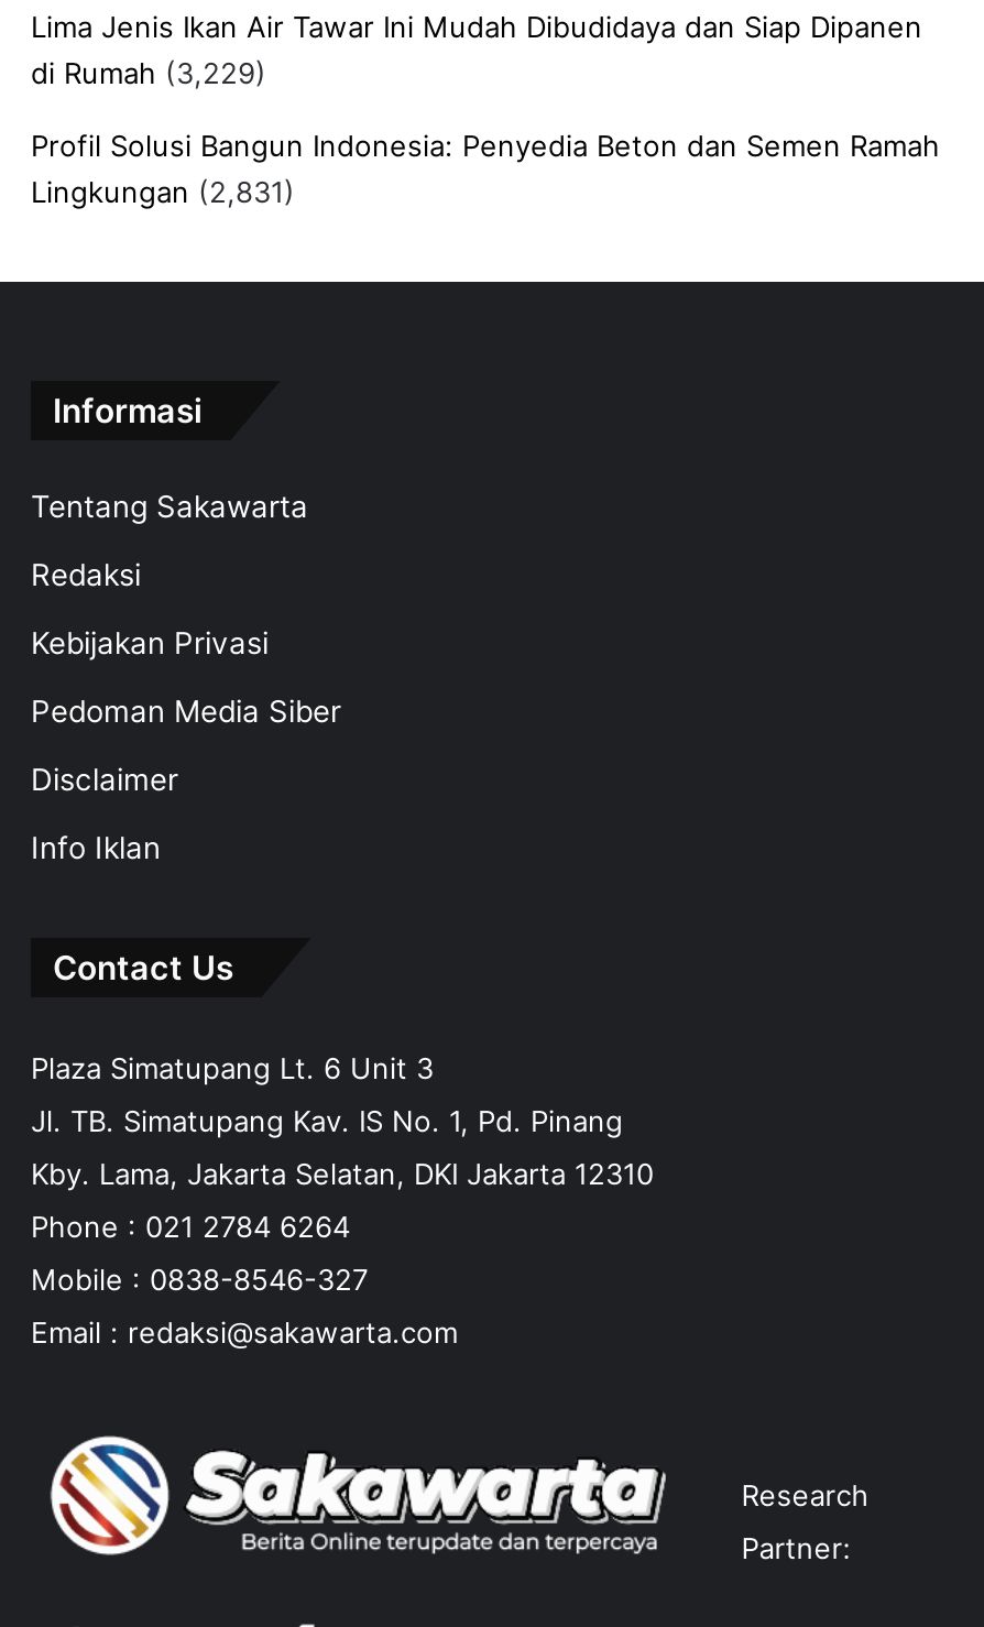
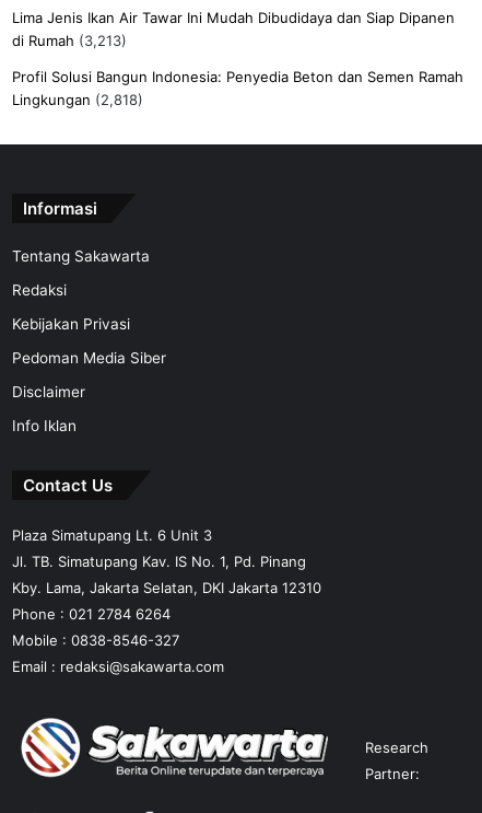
[31,56,266,91] di Rumah (3,229) -> [12,32,127,50] di Rumah (3,213)
[31,175,295,210] Lingkungan (2,831) -> [12,91,143,109] Lingkungan (2,818)

